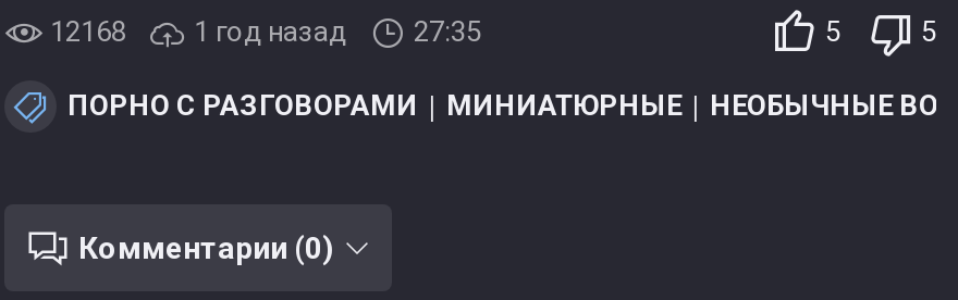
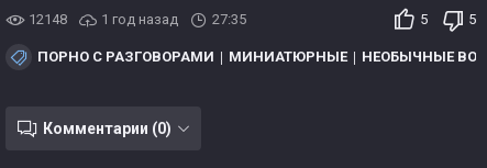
[50,15,126,48] 12168 -> [29,11,67,27] 12148

